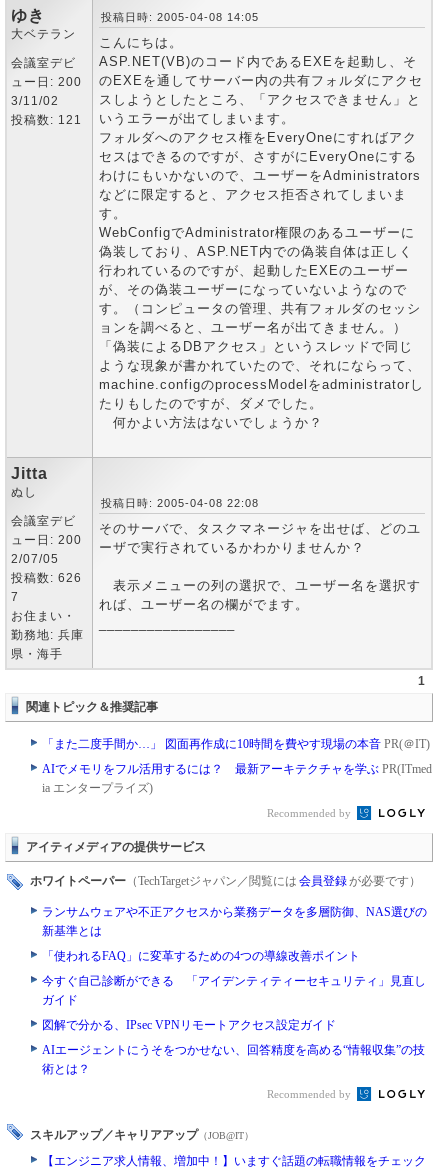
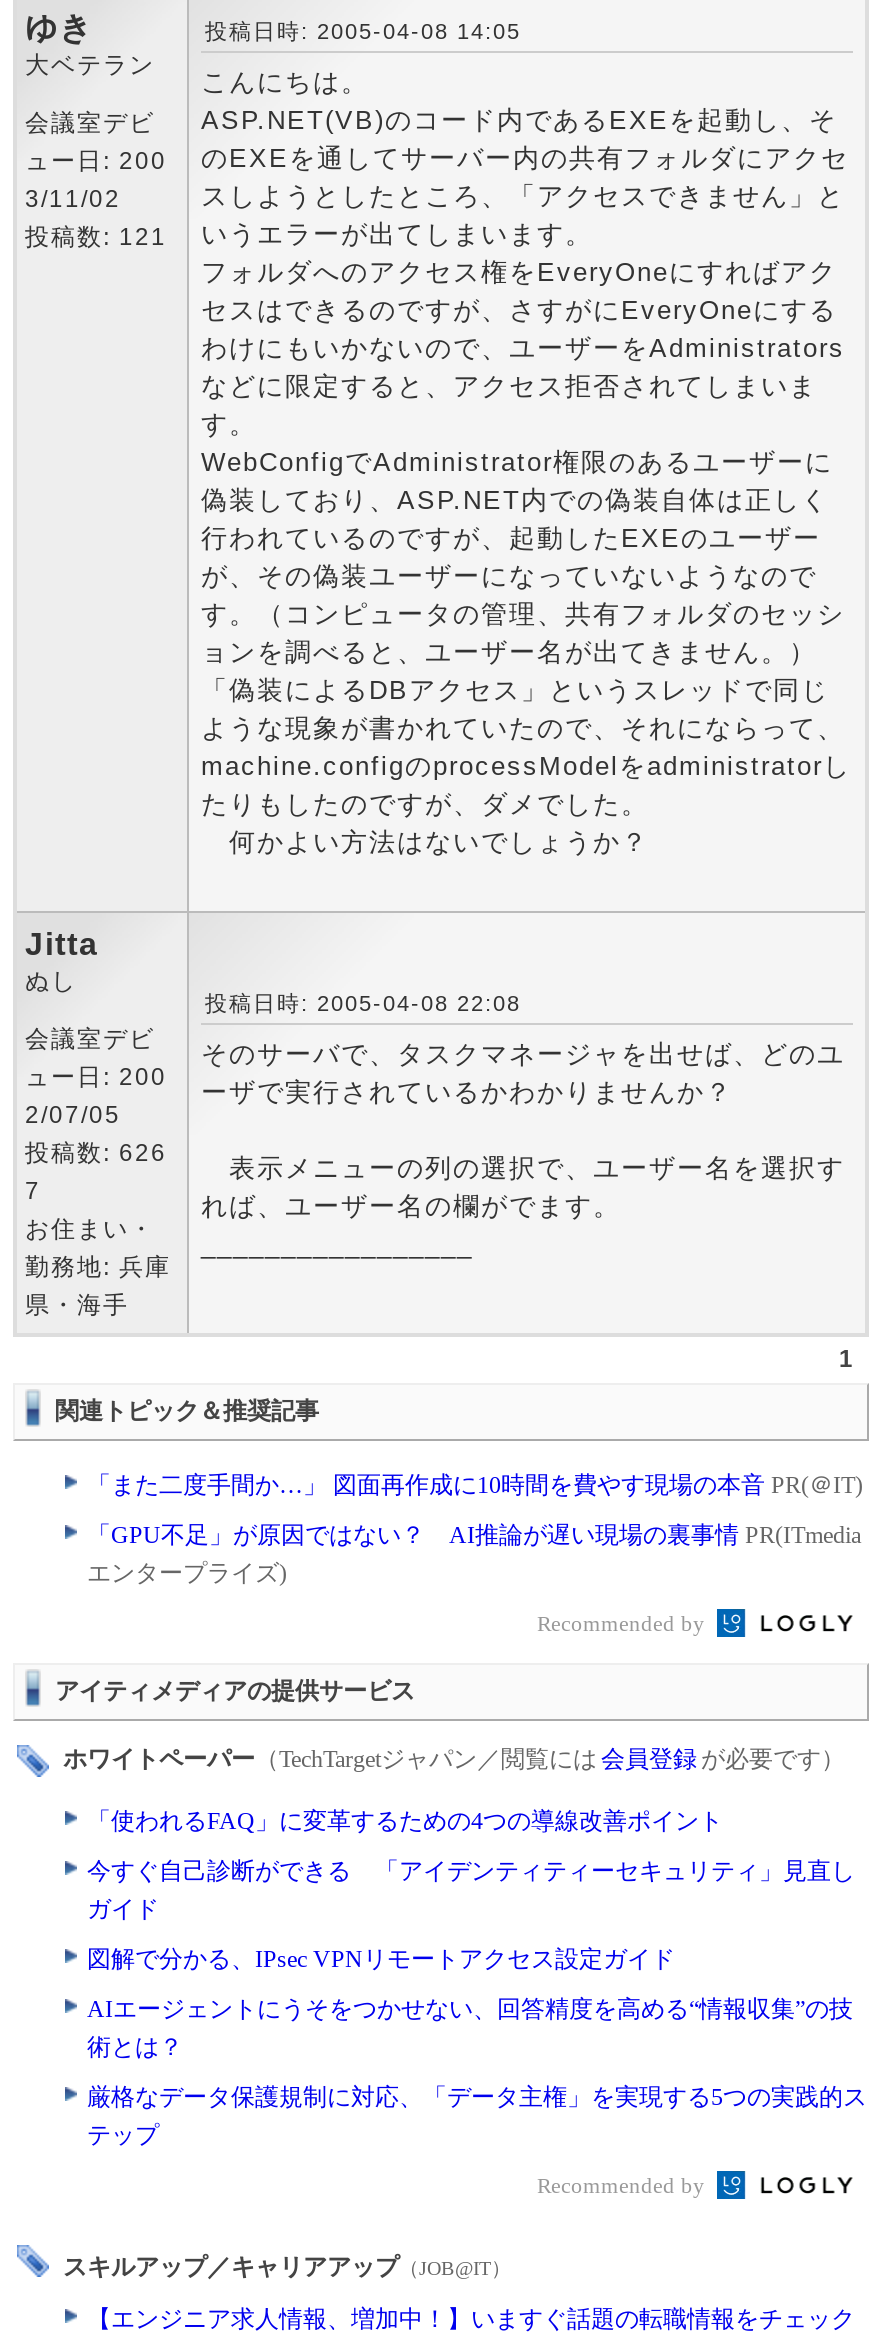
[42,762,432,795] AIでメモリをフル活用するには？ 最新アーキテクチャを学ぶPR(ITmed | ia エンタープライズ) -> [87,1521,861,1587] 「GPU不足」が原因ではない？ AI推論が遅い現場の裏事情PR(ITmedia | エンタープライズ)
[42,905,427,938] ランサムウェアや不正アクセスから業務データを多層防御、NAS選びの | 新基準とは -> none
moved [42,949,426,1076] -> [87,1807,855,2061]: 「使われるFAQ」に変革するための4つの導線改善ポイント | 今すぐ自己診断ができる 「アイデンティティーセキュリティ」見直し | ガイド | 図解で分かる、IPsec VPNリモートアクセス設定ガイド | AIエージェントにうそをつかせない、回答精度を高める“情報収集”の技 | 術とは？
none -> [87,2083,867,2149] 厳格なデータ保護規制に対応、「データ主権」を実現する5つの実践的ス | テップ

